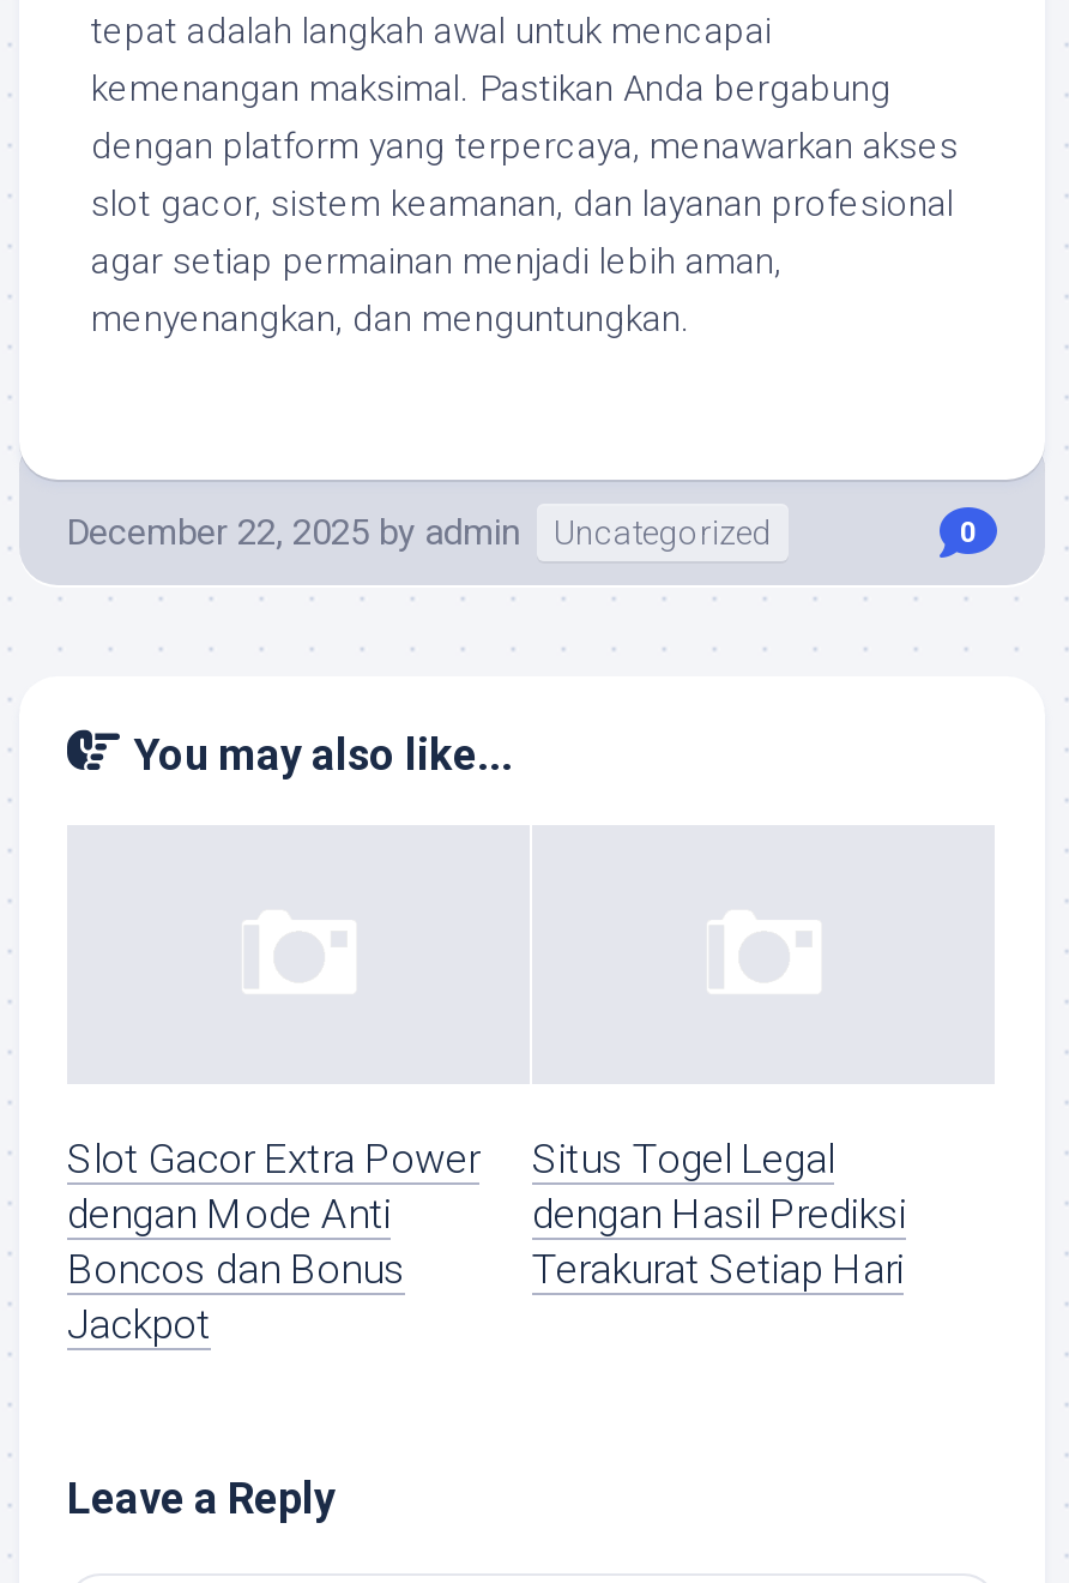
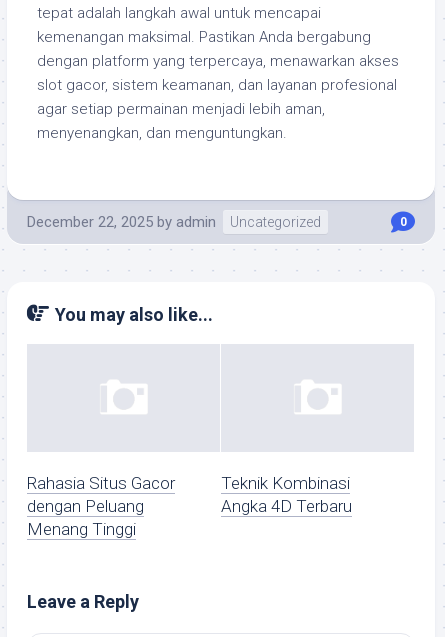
[67,1135,479,1349] Slot Gacor Extra Power | dengan Mode Anti | Boncos dan Bonus | Jackpot -> [27,473,175,539] Rahasia Situs Gacor | dengan Peluang | Menang Tinggi
[532,1135,906,1294] Situs Togel Legal | dengan Hasil Prediksi | Terakurat Setiap Hari -> [221,473,352,516] Teknik Kombinasi | Angka 4D Terbaru

